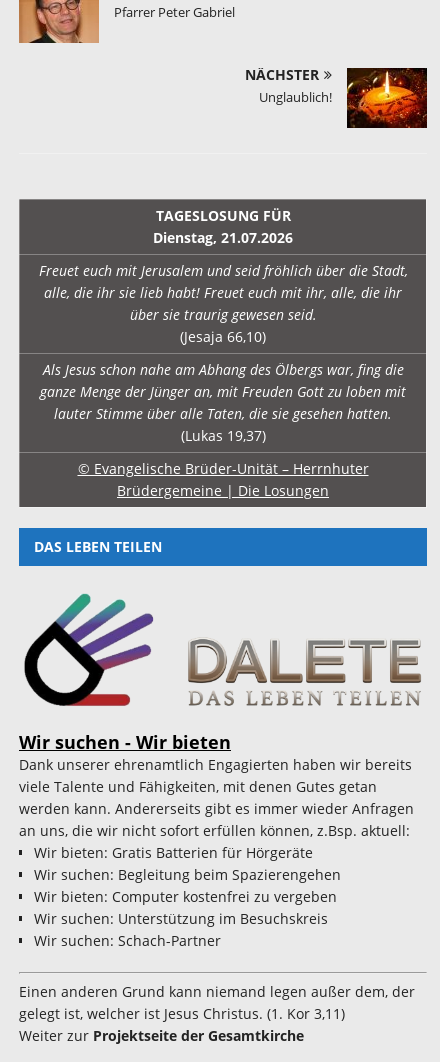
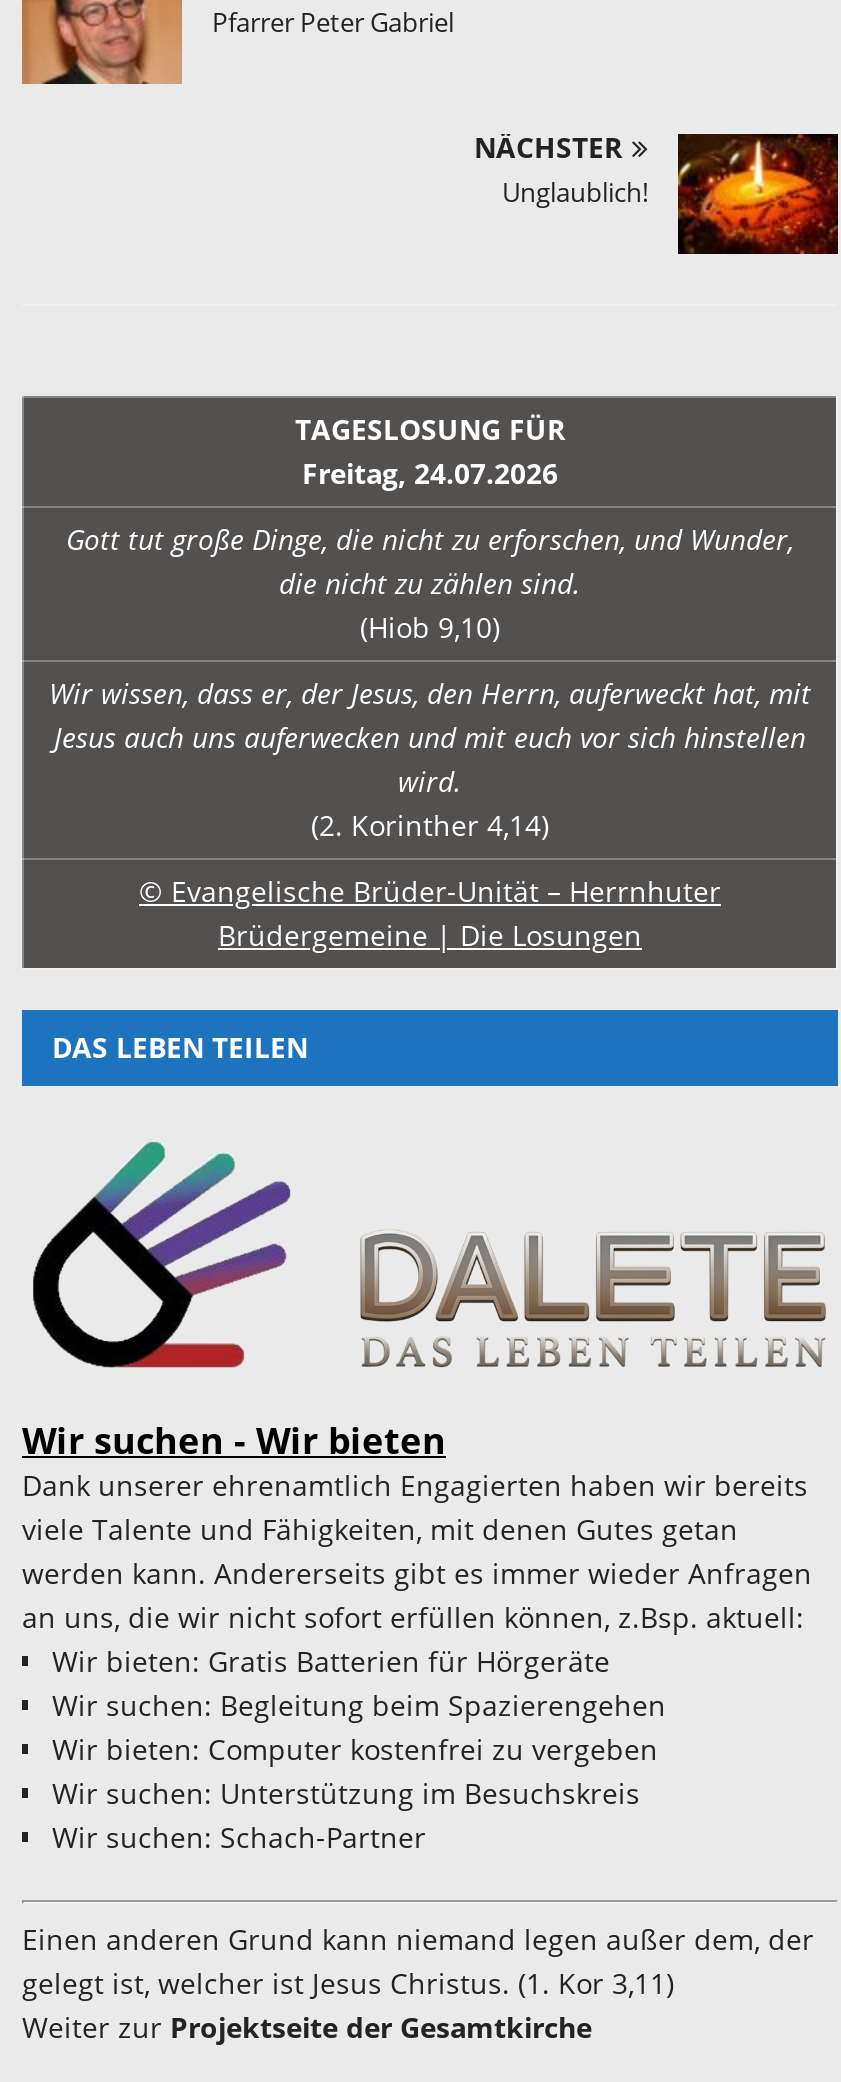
[153,228,293,247] Dienstag, 21.07.2026 -> [302,455,558,493] Freitag, 24.07.2026
[38,261,407,346] Freuet euch mit Jerusalem und seid fröhlich über die Stadt, | alle, die ihr sie lieb habt! Freuet euch mit ihr, alle, die ihr | über sie traurig gewesen seid. | (Jesaja 66,10) -> [66,521,794,647] Gott tut große Dinge, die nicht zu erforschen, und Wunder, | die nicht zu zählen sind. | (Hiob 9,10)
[40,360,406,445] Als Jesus schon nahe am Abhang des Ölbergs war, fing die | ganze Menge der Jünger an, mit Freuden Gott zu loben mit | lauter Stimme über alle Taten, die sie gesehen hatten. | (Lukas 19,37) -> [49,675,811,845] Wir wissen, dass er, der Jesus, den Herrn, auferweckt hat, mit | Jesus auch uns auferwecken und mit euch vor sich hinstellen | wird. | (2. Korinther 4,14)

